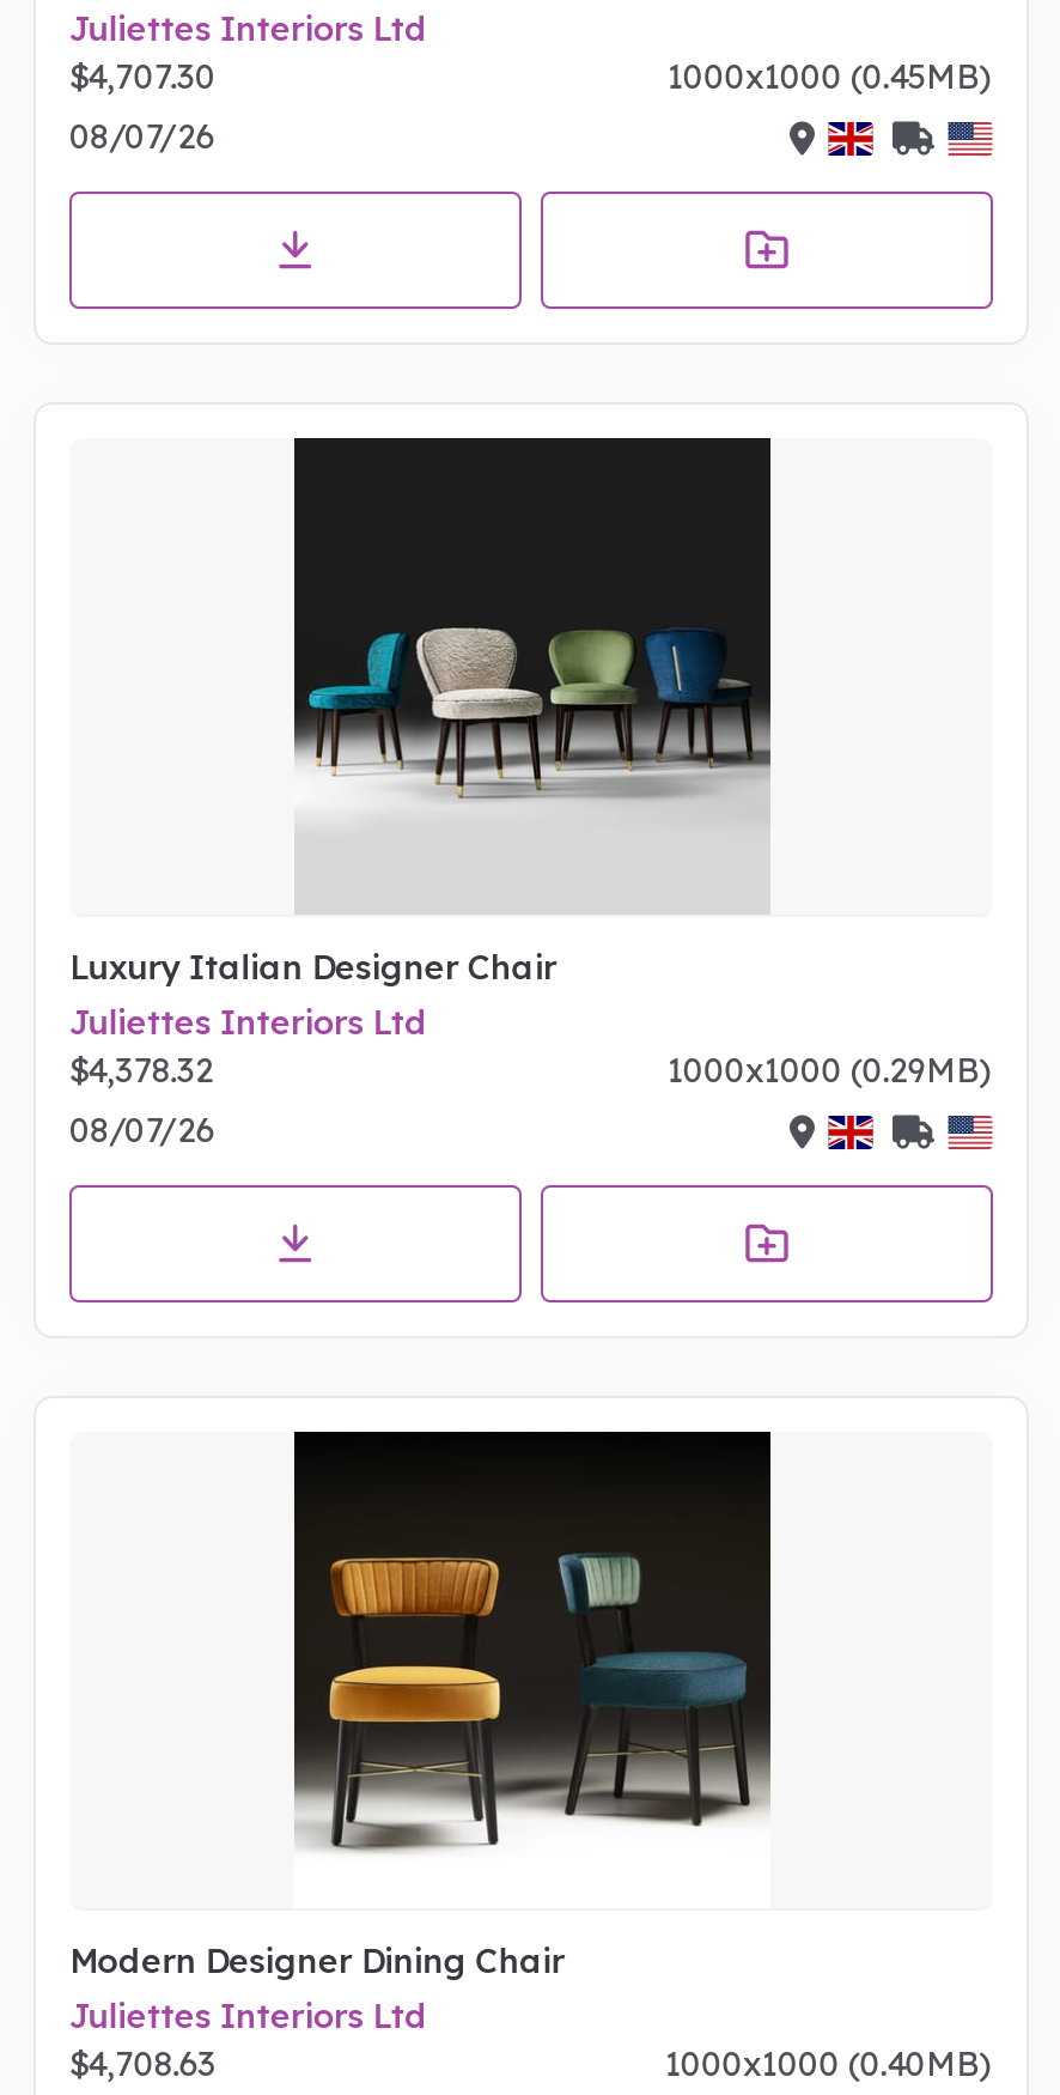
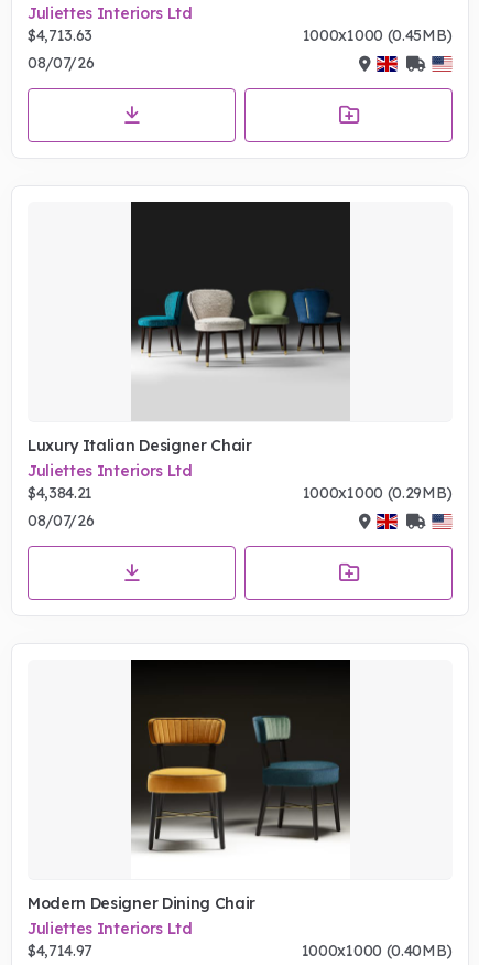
[69,55,216,98] $4,707.30 -> [28,25,93,45] $4,713.63
[69,1049,213,1092] $4,378.32 -> [28,483,93,503] $4,384.21
[69,2042,216,2085] $4,708.63 -> [28,941,93,961] $4,714.97

